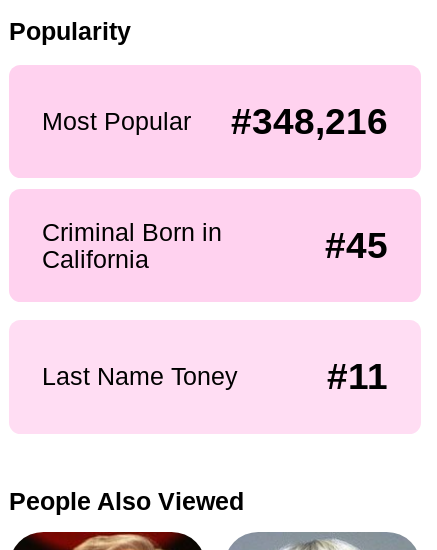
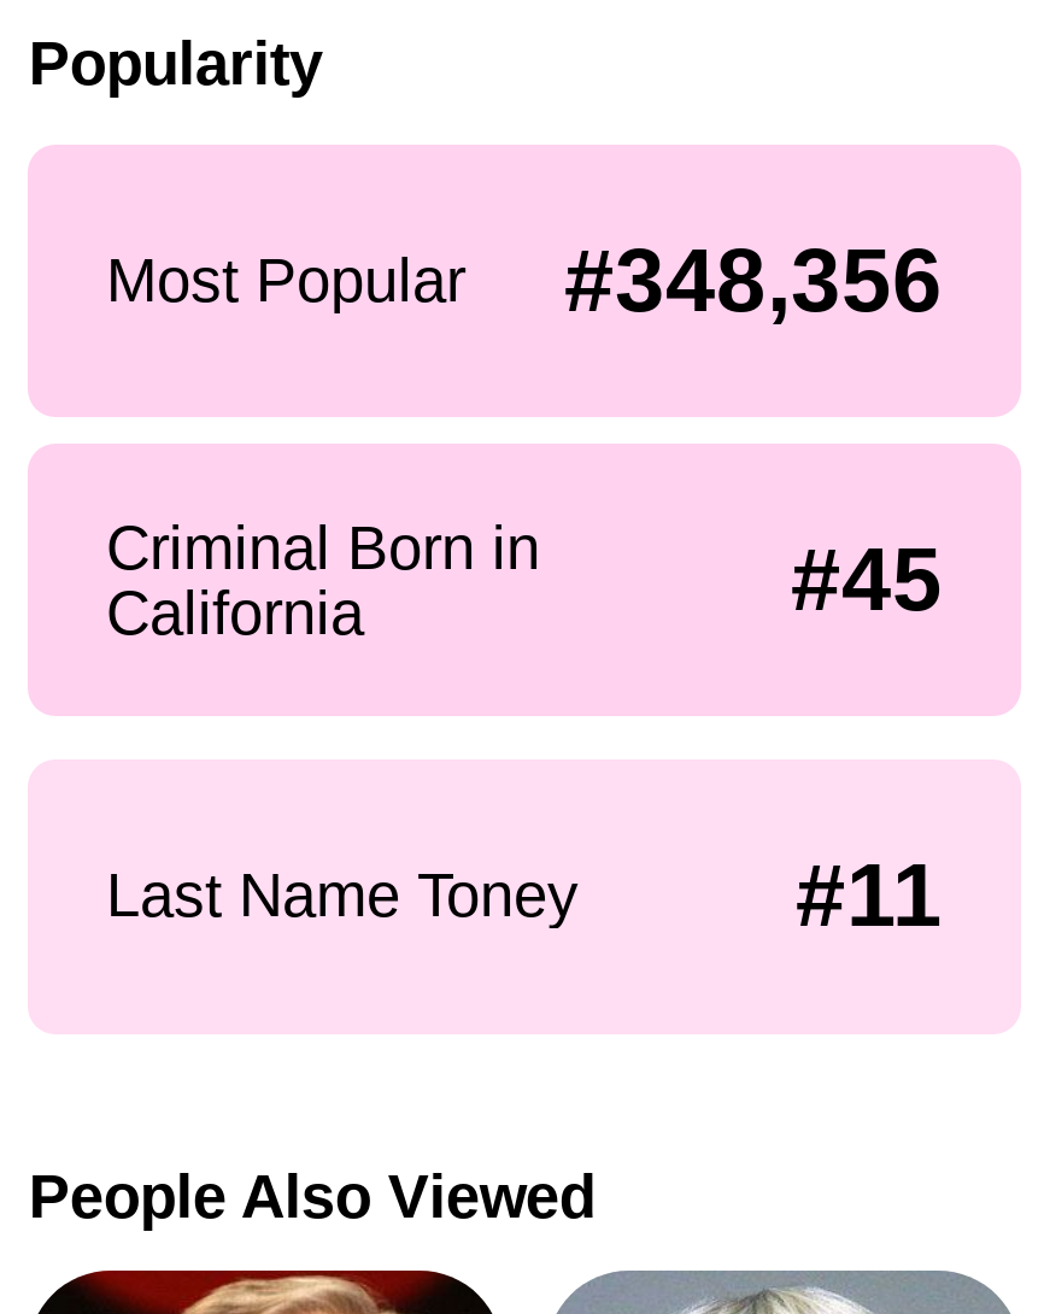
[41,101,388,142] Most Popular #348,216 -> [106,230,943,329] Most Popular #348,356

